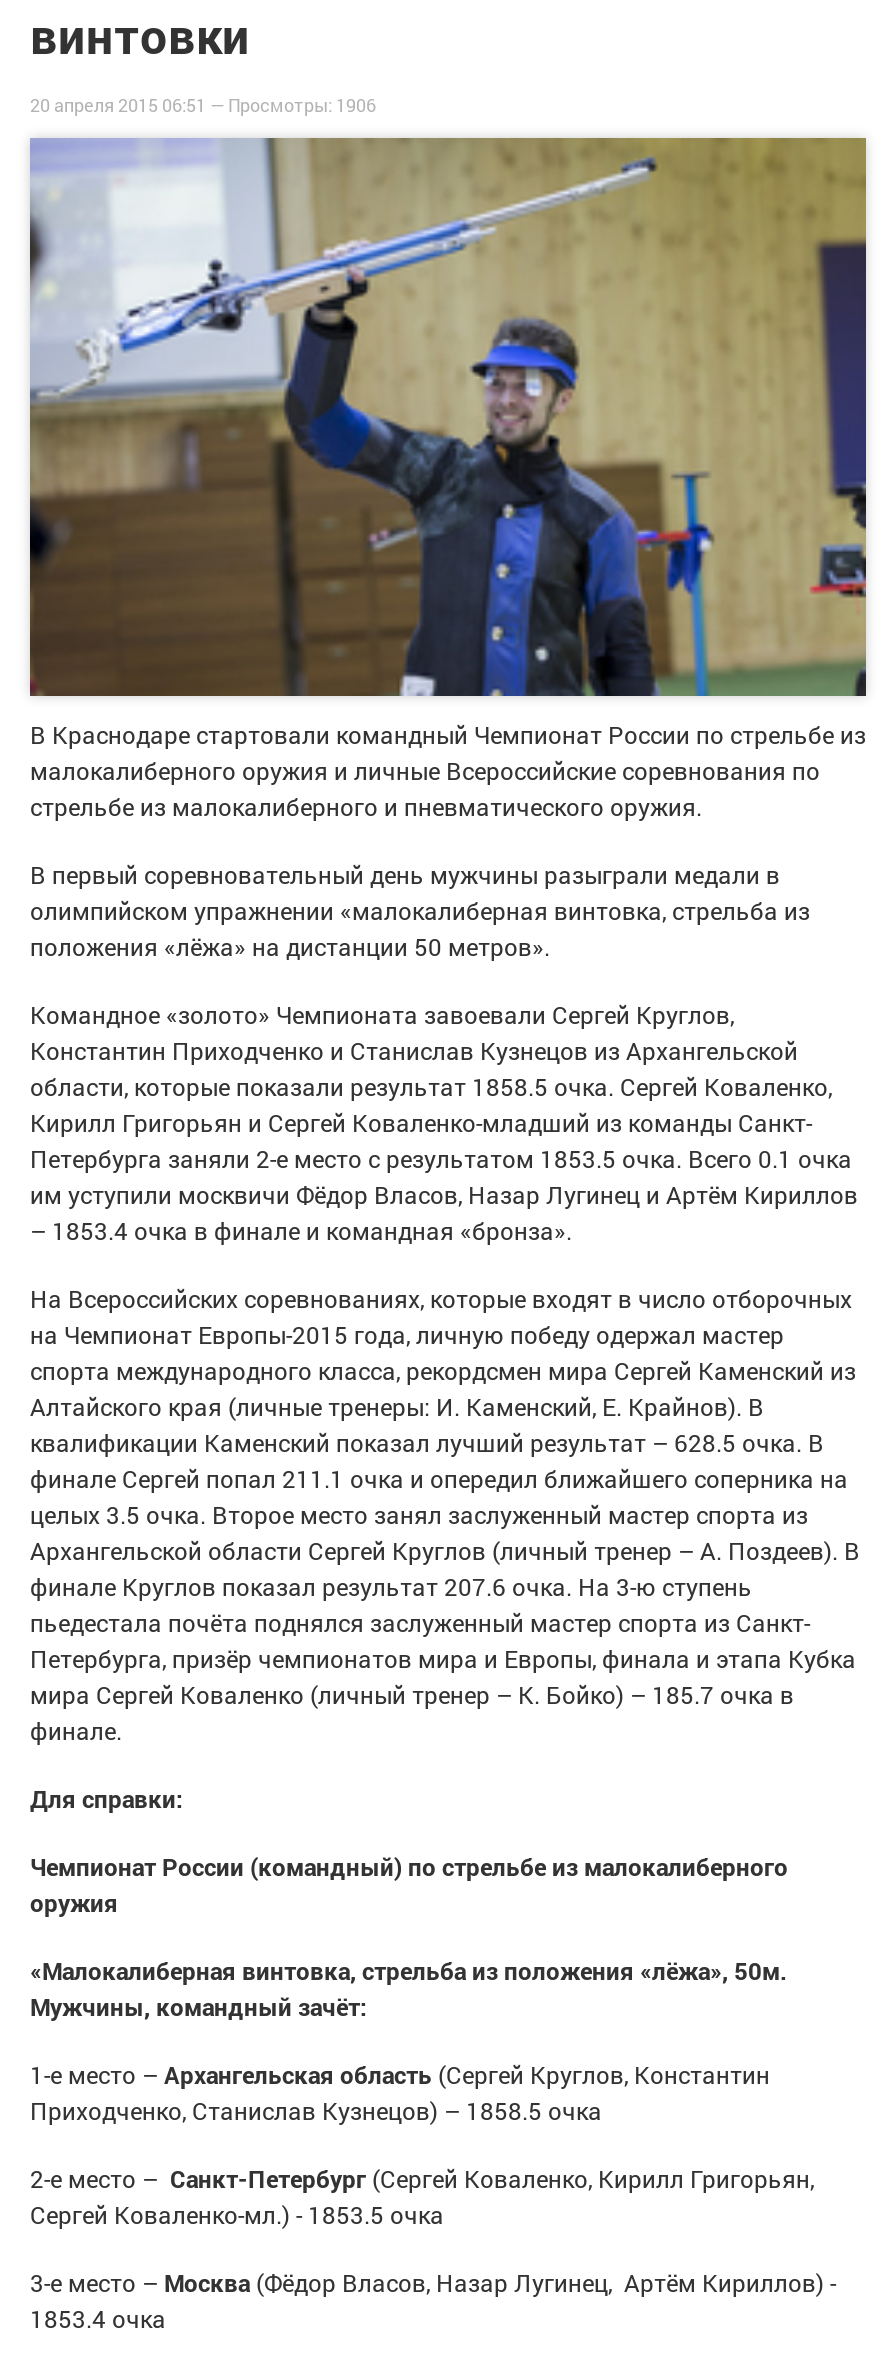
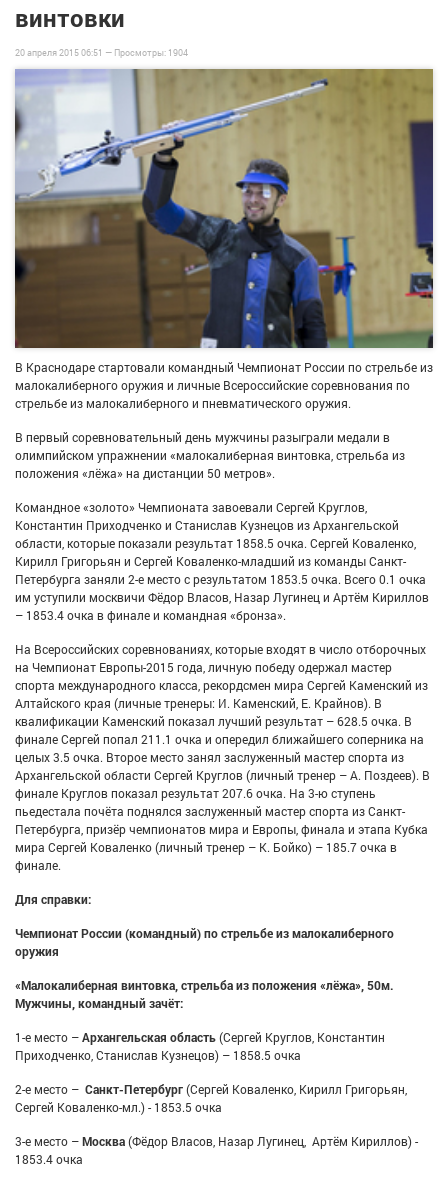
[30,94,376,116] 20 апреля 2015 06:51 — Просмотры: 1906 -> [15,47,188,58] 20 апреля 2015 06:51 — Просмотры: 1904

